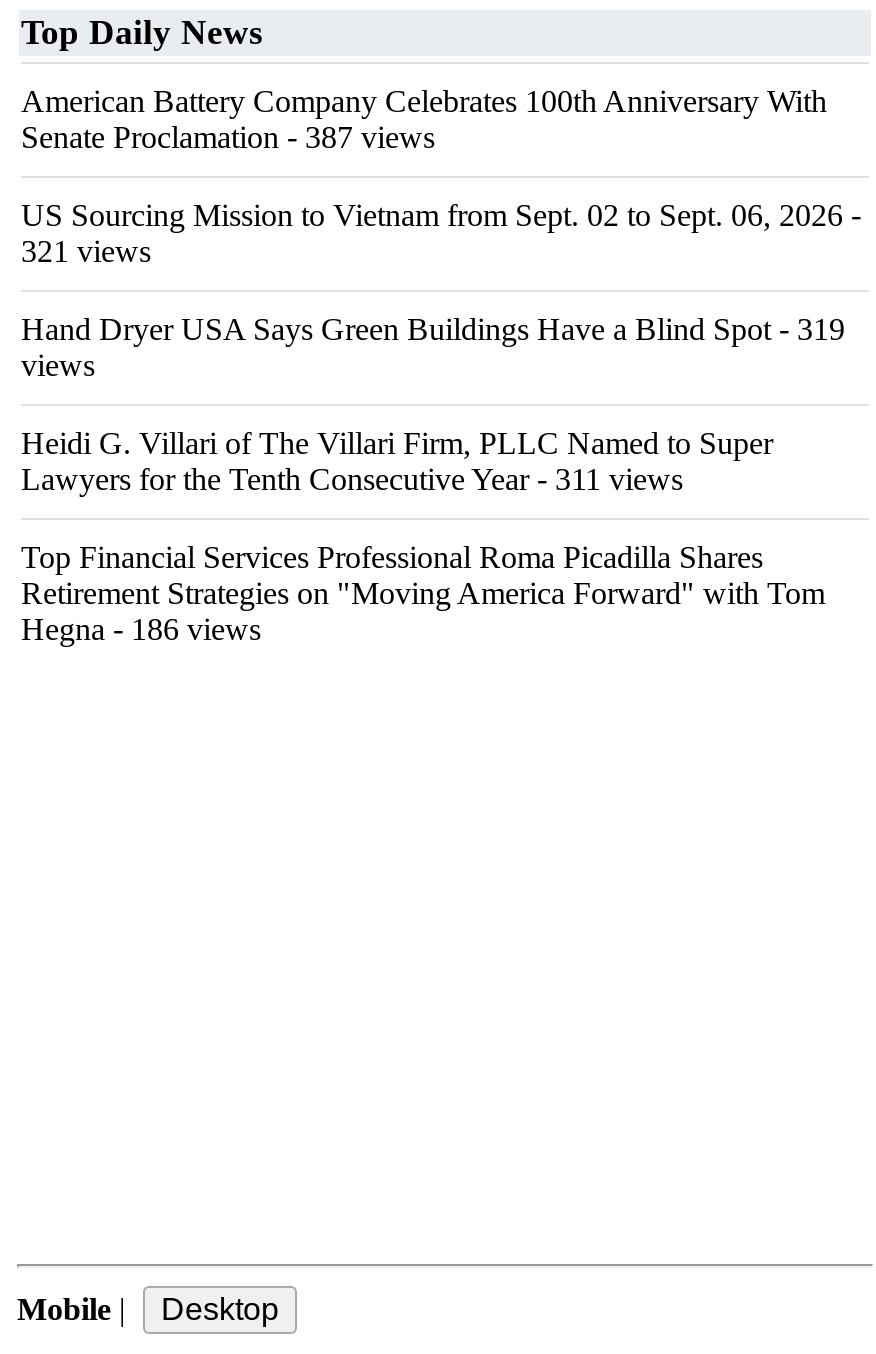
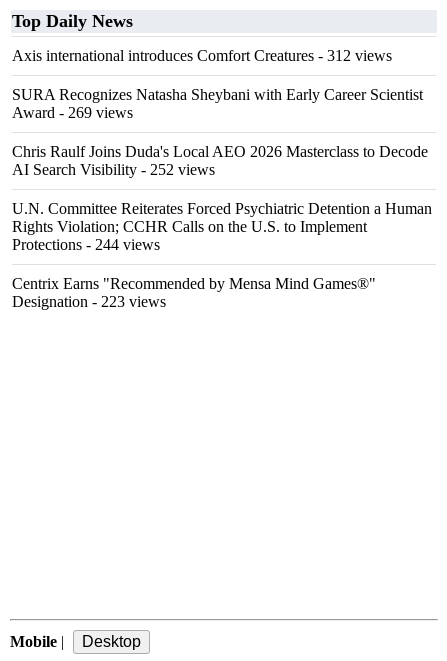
[21,84,827,154] American Battery Company Celebrates 100th Anniversary With | Senate Proclamation - 387 views -> [12,47,392,64] Axis international introduces Comfort Creatures - 312 views
[21,198,861,268] US Sourcing Mission to Vietnam from Sept. 02 to Sept. 06, 2026 - | 321 views -> [12,86,423,121] SURA Recognizes Natasha Sheybani with Early Career Scientist | Award - 269 views
[21,312,845,382] Hand Dryer USA Says Green Buildings Have a Blind Spot - 319 | views -> [12,143,428,178] Chris Raulf Joins Duda's Local AEO 2026 Masterclass to Decode | AI Search Visibility - 252 views
[21,426,773,496] Heidi G. Villari of The Villari Firm, PLLC Named to Super | Lawyers for the Tenth Consecutive Year - 311 views -> [12,200,432,253] U.N. Committee Reiterates Forced Psychiatric Detention a Human | Rights Violation; CCHR Calls on the U.S. to Implement | Protections - 244 views
[21,540,825,646] Top Financial Services Professional Roma Picadilla Shares | Retirement Strategies on "Moving America Forward" with Tom | Hegna - 186 views -> [12,275,376,310] Centrix Earns "Recommended by Mensa Mind Games®" | Designation - 223 views

